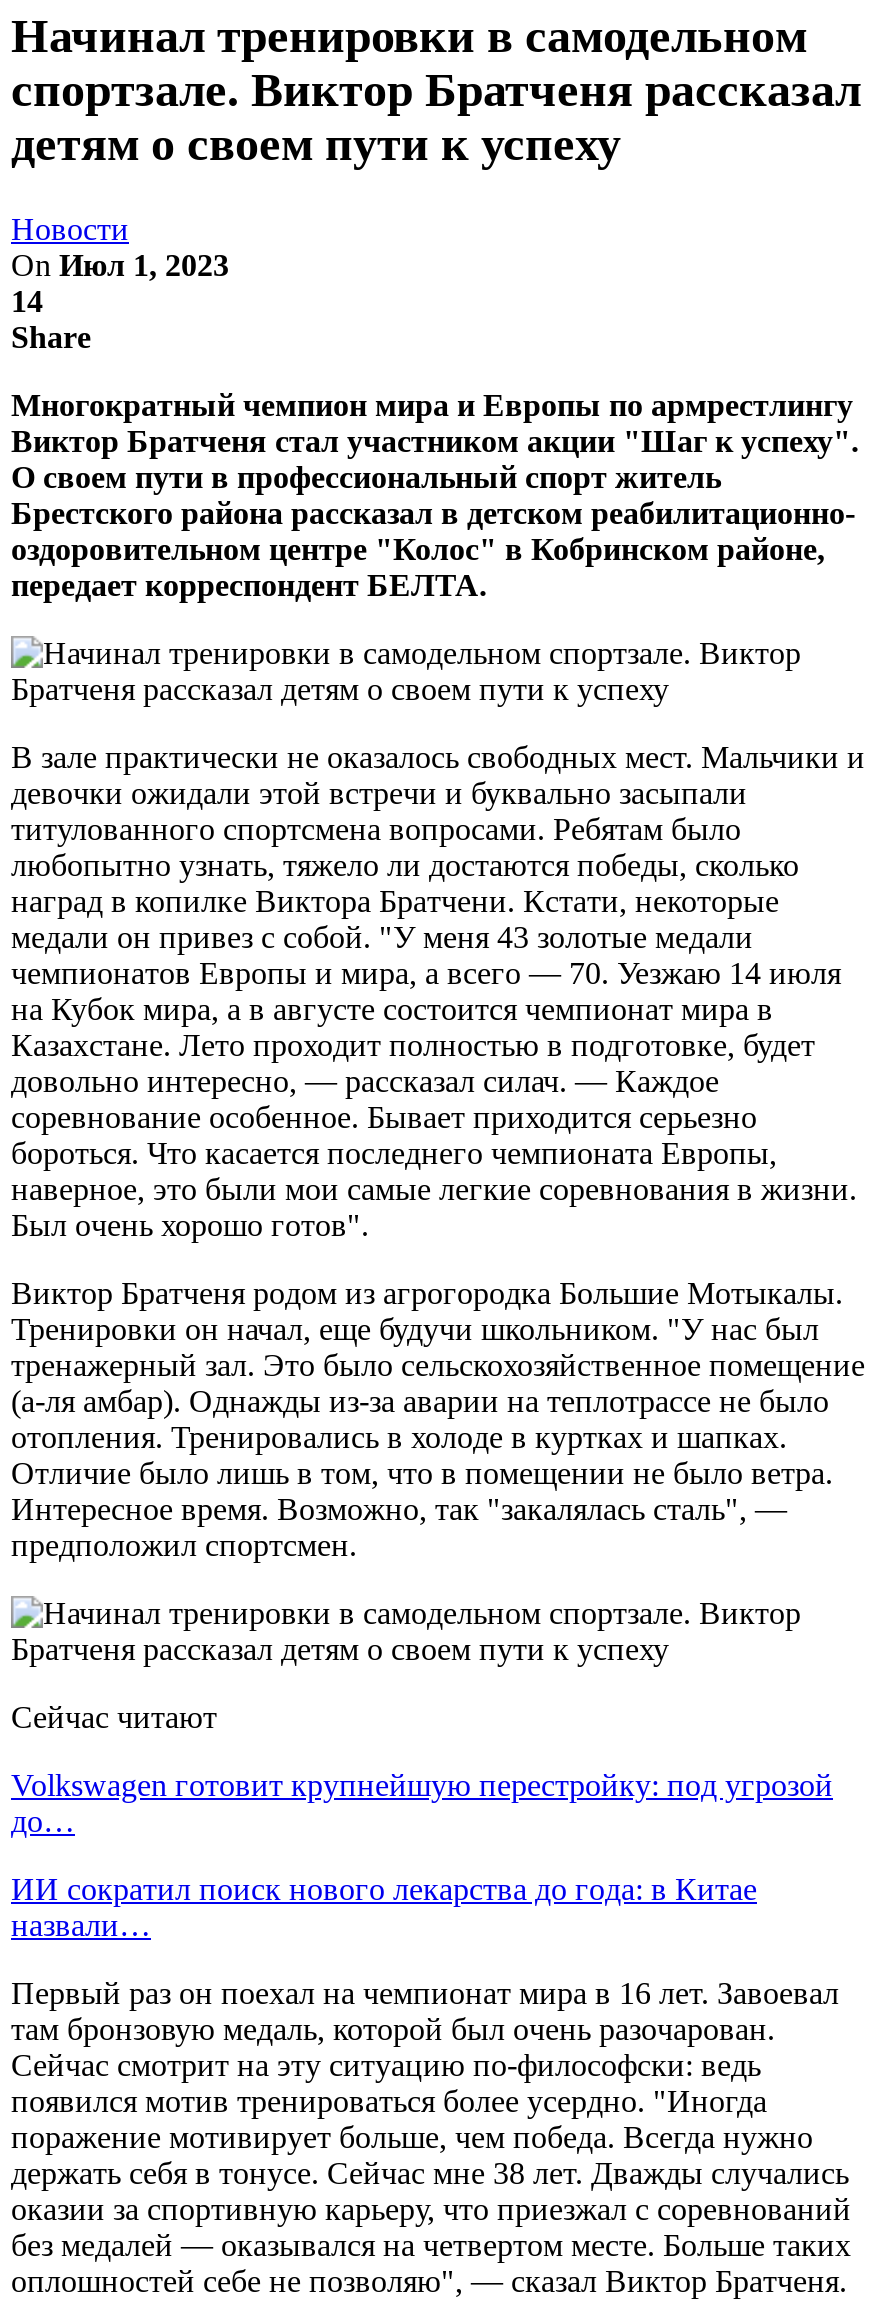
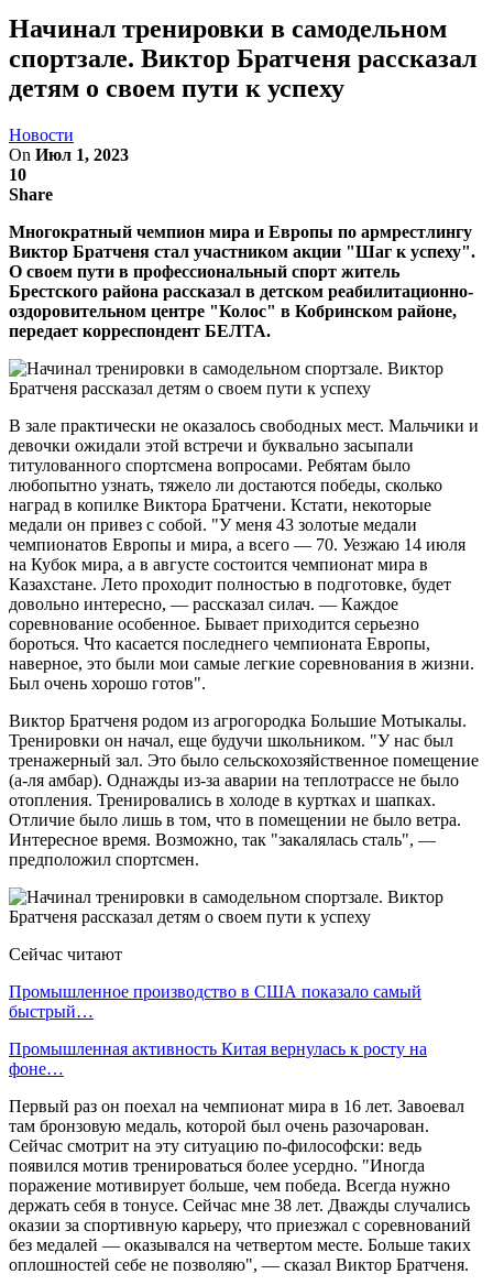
[11,284,43,318] 14 -> [9,165,26,184] 10
[11,1768,833,1838] Volkswagen готовит крупнейшую перестройку: под угрозой | до… -> [9,982,421,1021] Промышленное производство в США показало самый | быстрый…
[11,1872,757,1942] ИИ сократил поиск нового лекарства до года: в Китае | назвали… -> [9,1039,427,1078] Промышленная активность Китая вернулась к росту на | фоне…

